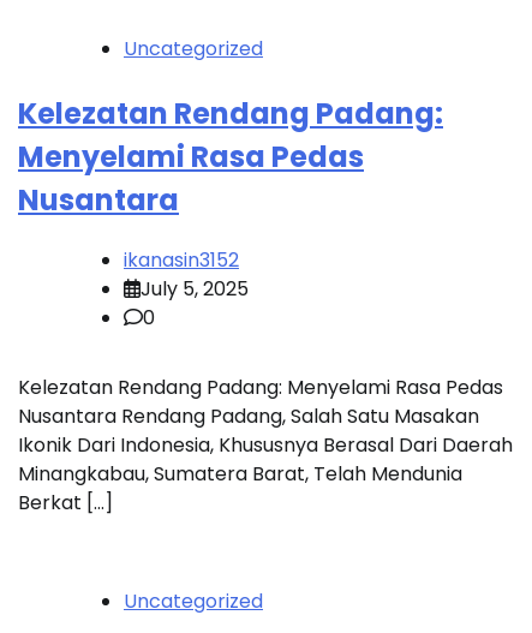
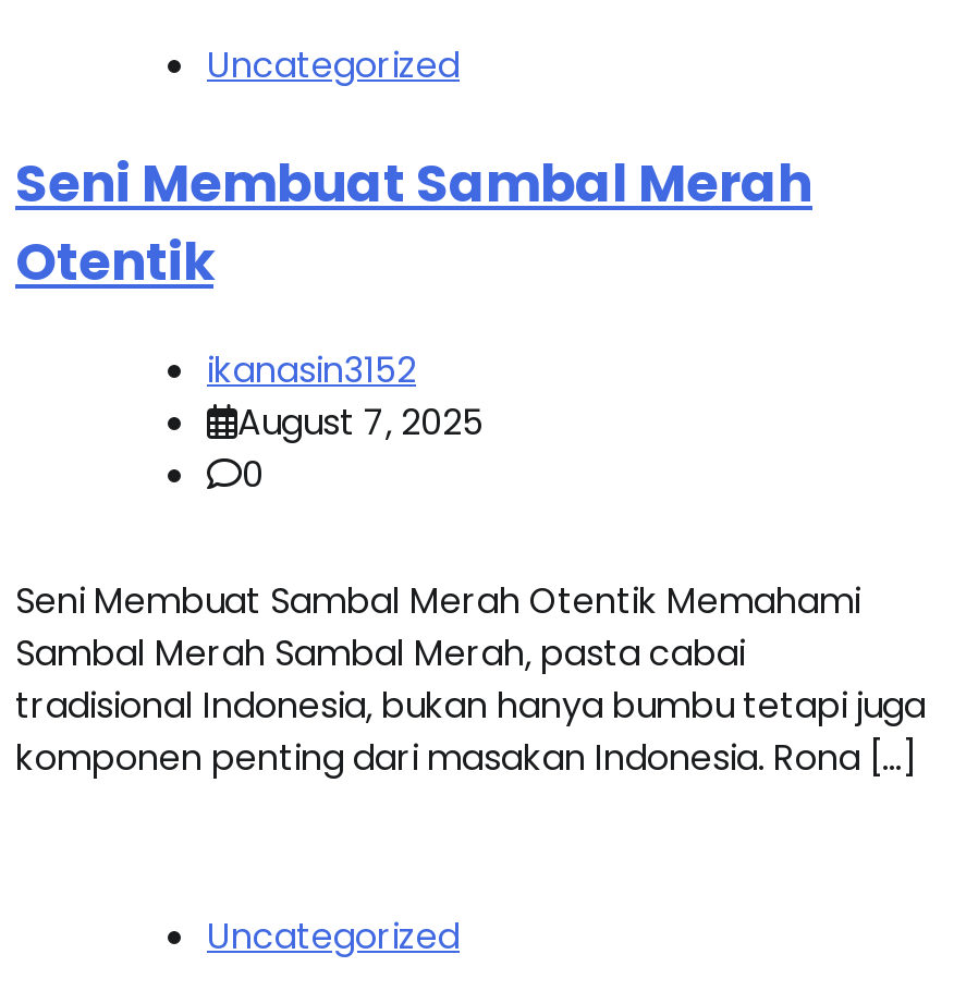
[18,93,443,219] Kelezatan Rendang Padang: | Menyelami Rasa Pedas | Nusantara -> [15,146,812,297] Seni Membuat Sambal Merah | Otentik
[141,275,249,302] July 5, 2025 -> [237,397,484,447] August 7, 2025
[18,373,513,516] Kelezatan Rendang Padang: Menyelami Rasa Pedas | Nusantara Rendang Padang, Salah Satu Masakan | Ikonik Dari Indonesia, Khususnya Berasal Dari Daerah | Minangkabau, Sumatera Barat, Telah Mendunia | Berkat […] -> [15,575,926,782] Seni Membuat Sambal Merah Otentik Memahami | Sambal Merah Sambal Merah, pasta cabai | tradisional Indonesia, bukan hanya bumbu tetapi juga | komponen penting dari masakan Indonesia. Rona […]

